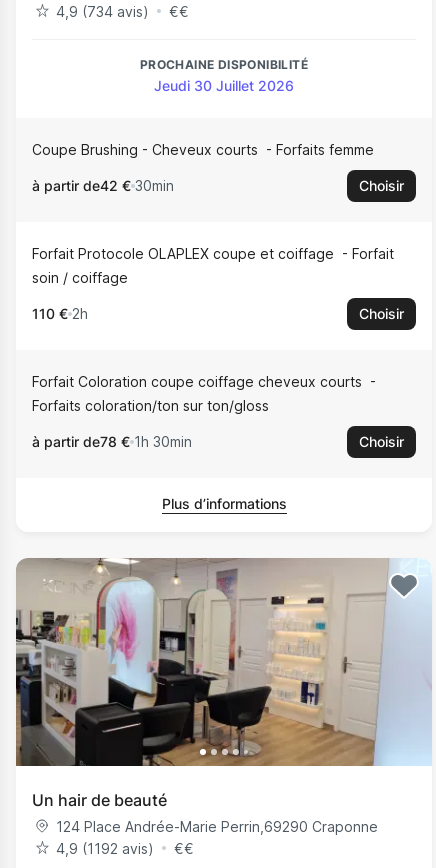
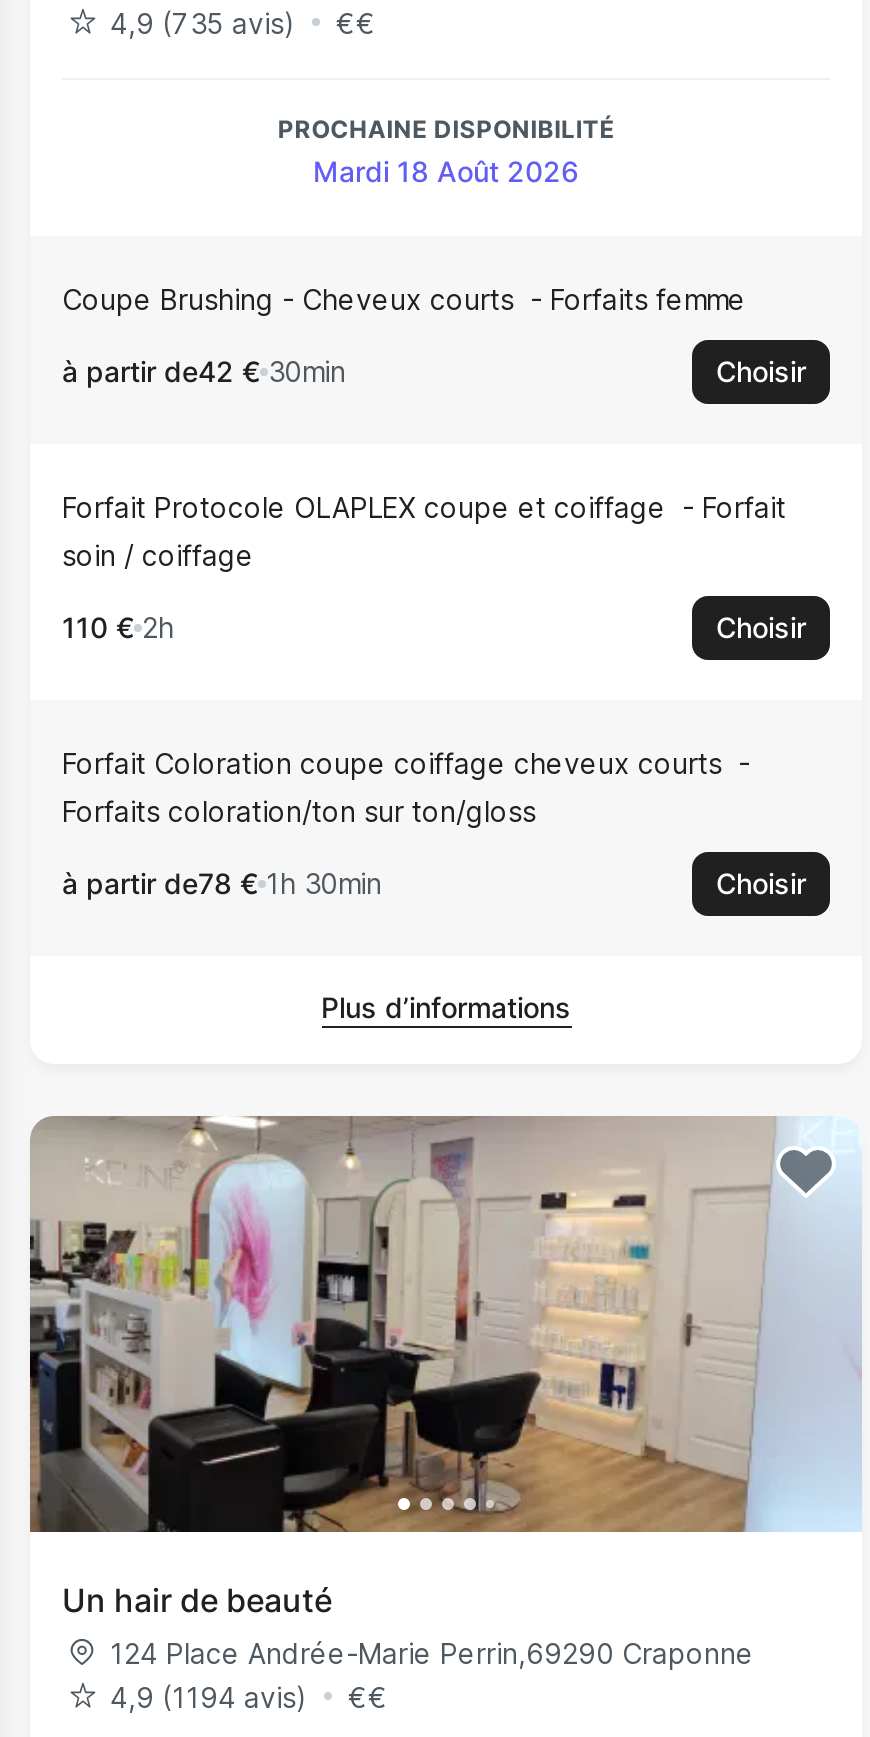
[56,2,149,19] 4,9 (734 avis) -> [110,5,296,39] 4,9 (735 avis)
[154,77,294,94] Jeudi 30 Juillet 2026 -> [313,154,579,188] Mardi 18 Août 2026
[56,839,154,856] 4,9 (1192 avis) -> [110,1679,308,1713] 4,9 (1194 avis)

